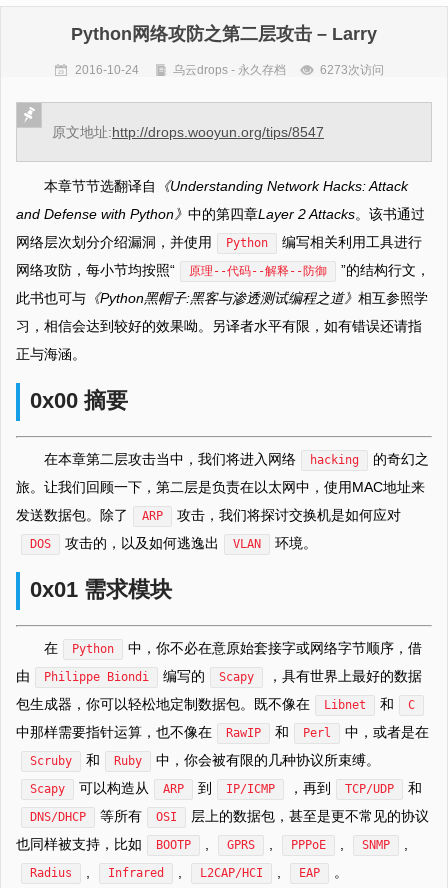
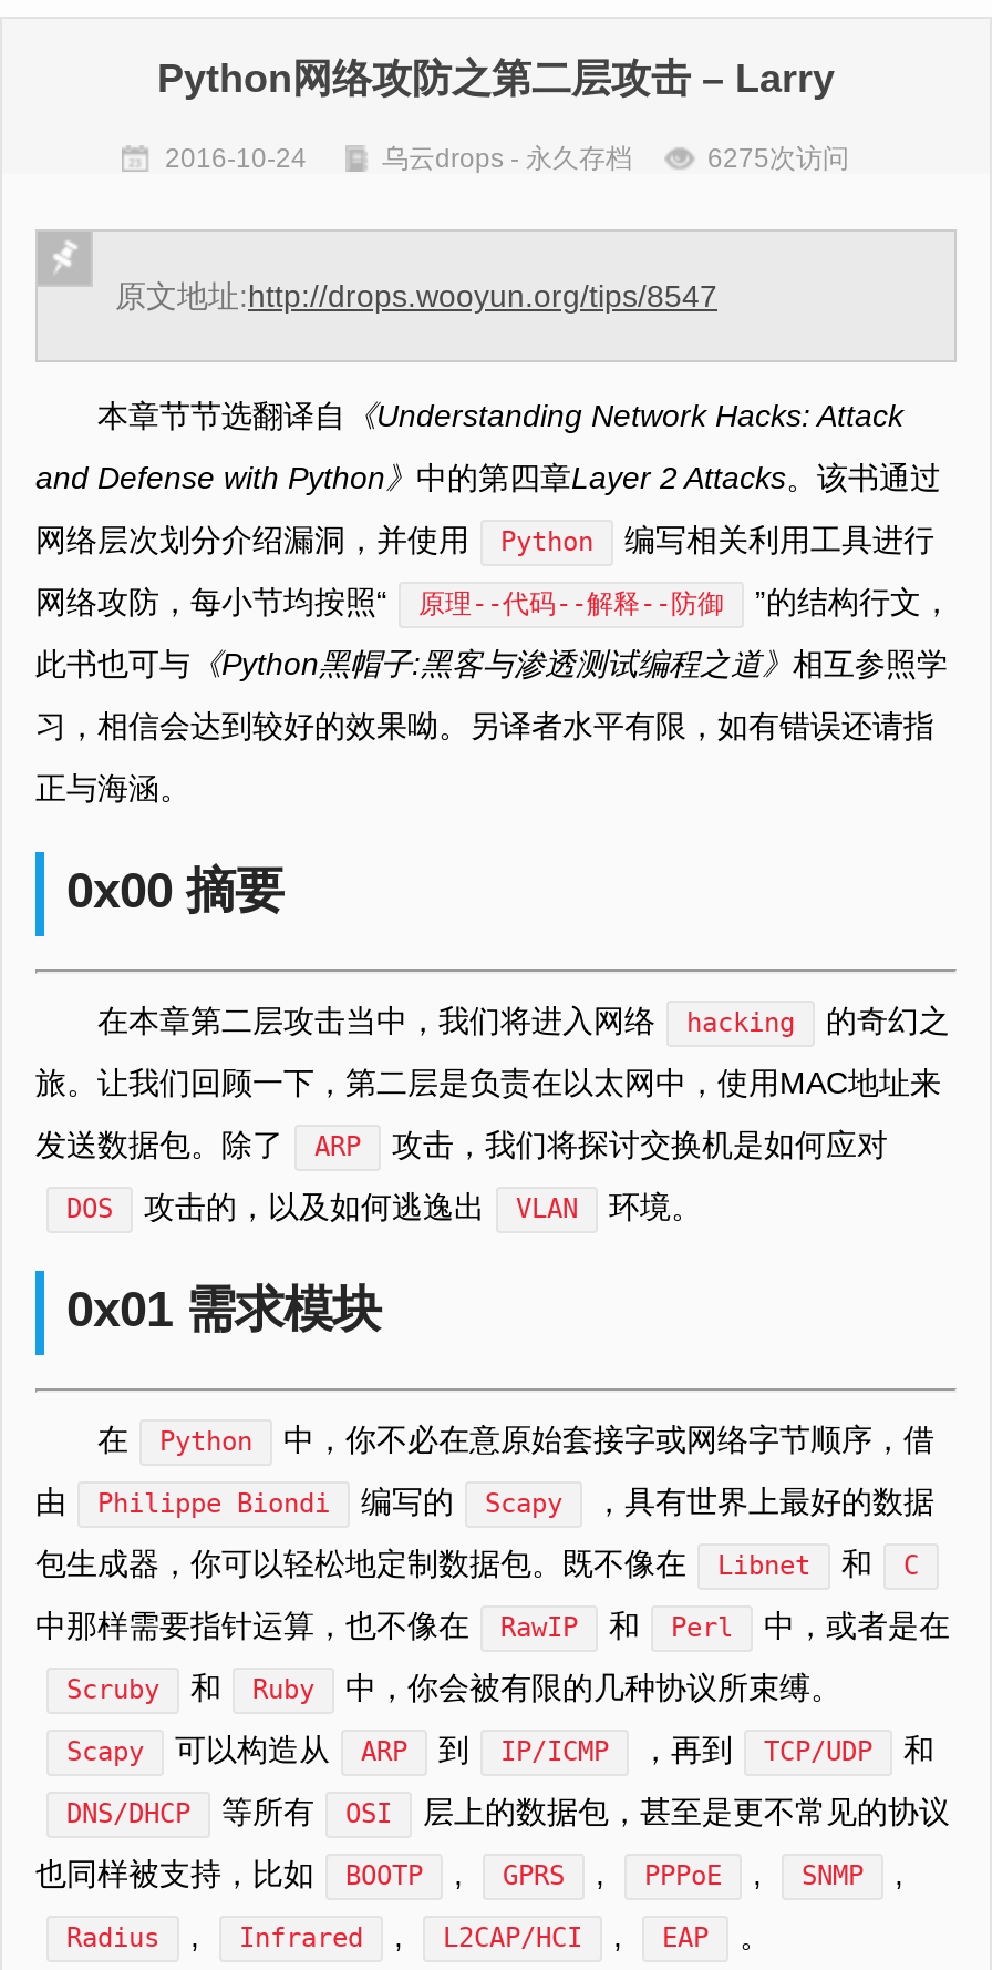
[319,63,383,77] 6273次访问 -> [707,143,849,174] 6275次访问

